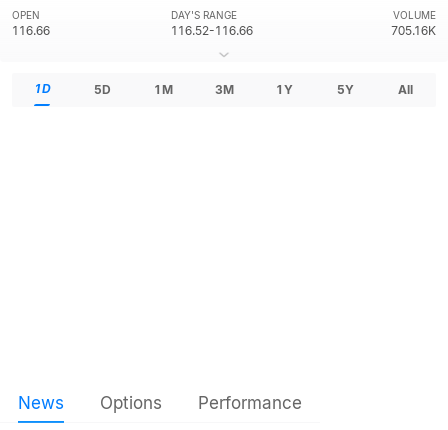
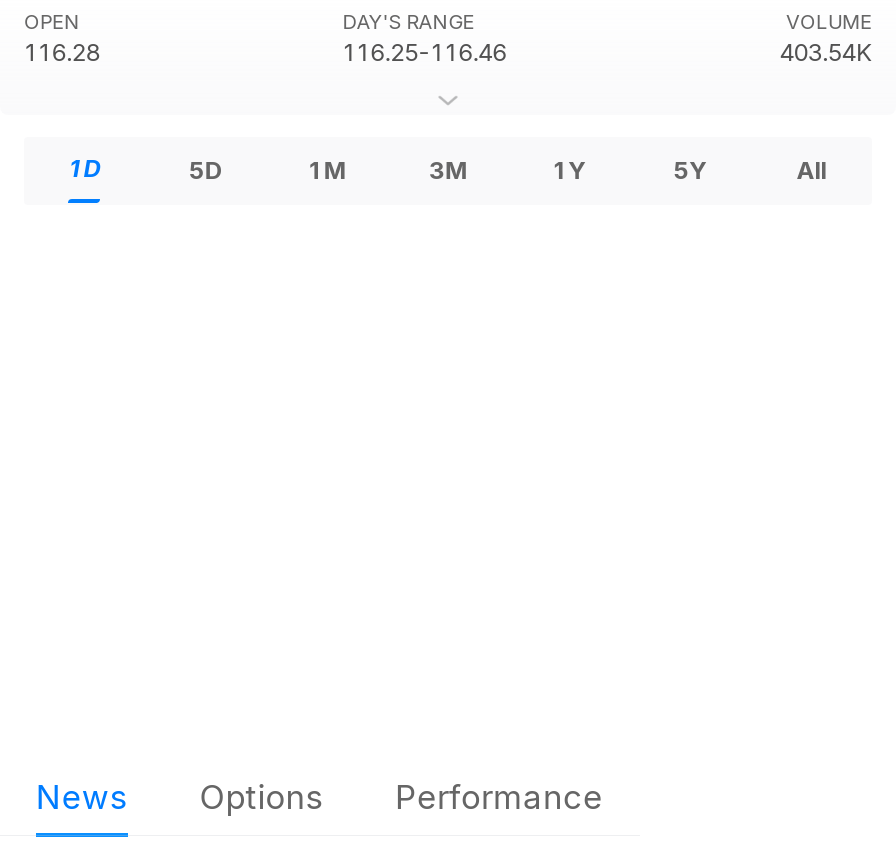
[12,23,50,38] 116.66 -> [24,37,100,67] 116.28
[171,23,253,38] 116.52-116.66 -> [342,37,506,67] 116.25-116.46
[391,23,436,38] 705.16K -> [780,37,872,67] 403.54K

